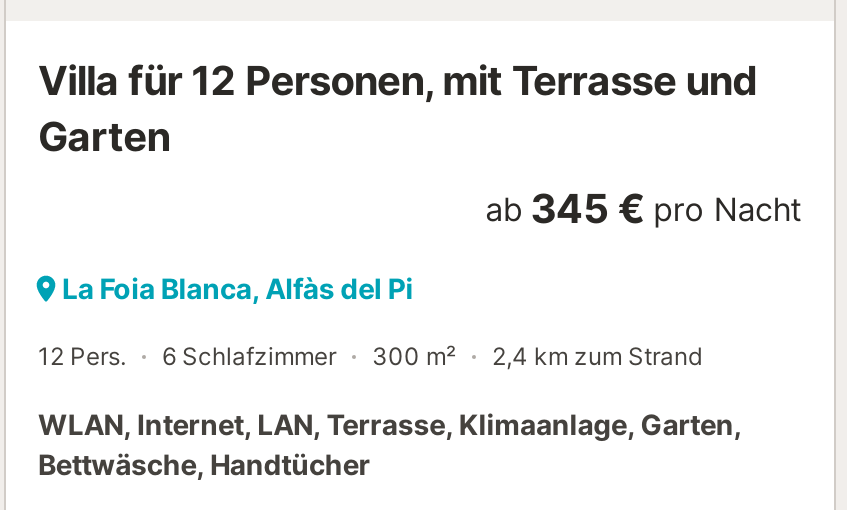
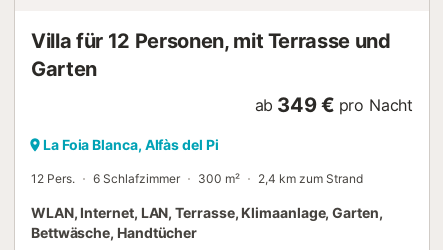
[485,185,802,233] ab 345 € pro Nacht -> [255,93,413,117] ab 349 € pro Nacht

